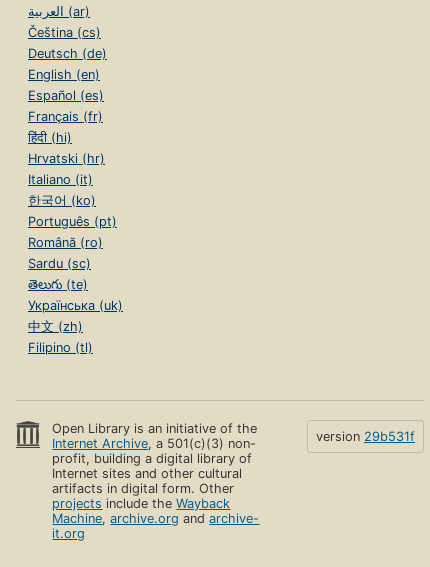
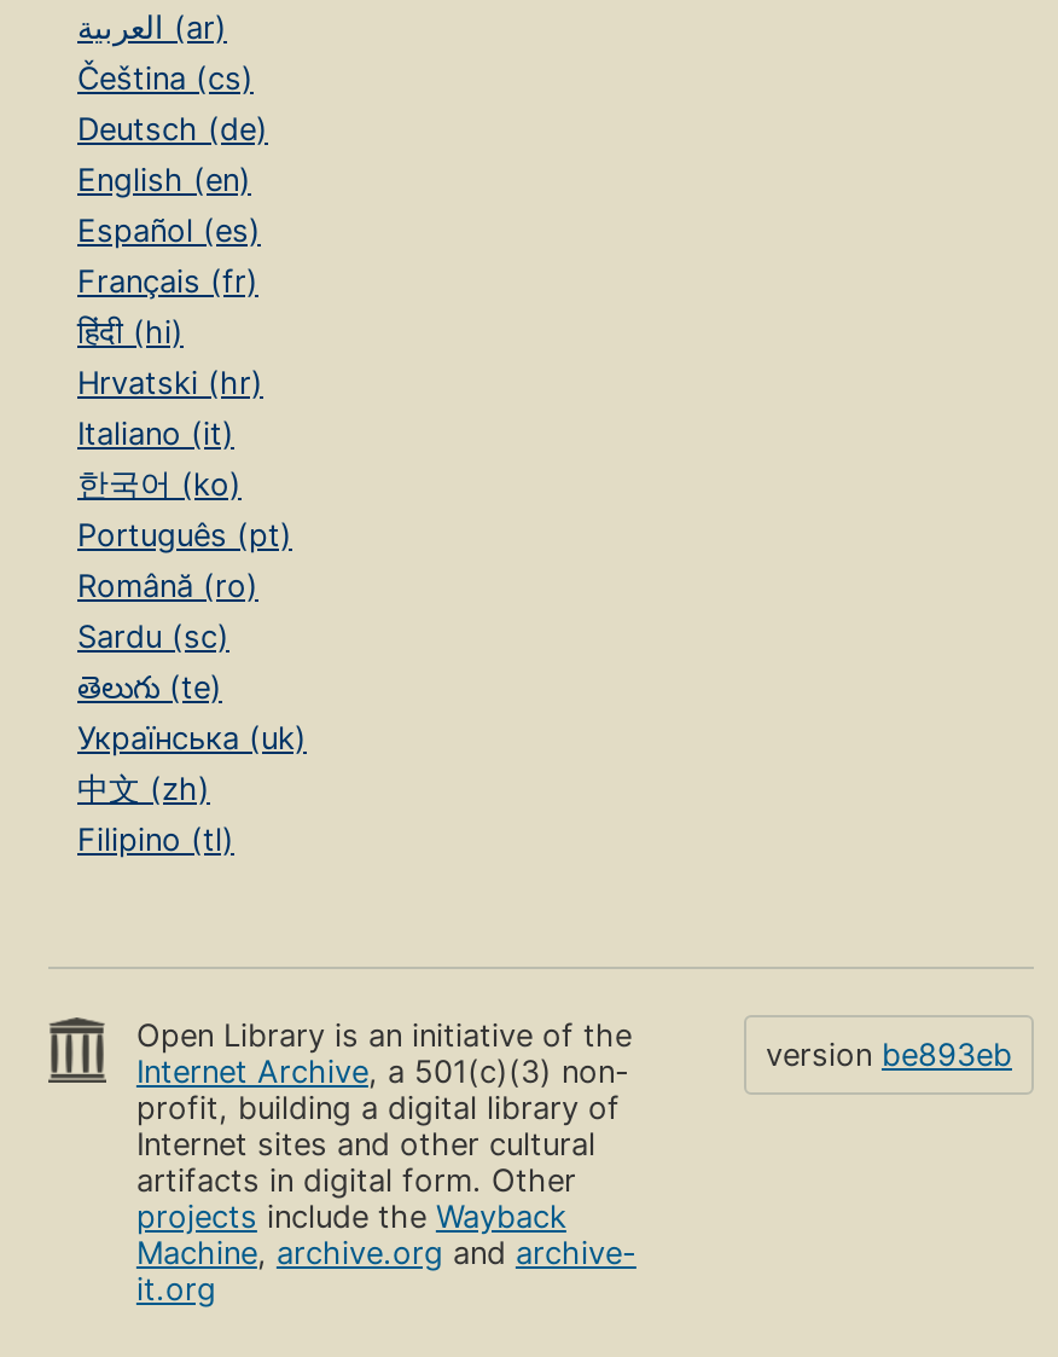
[316,429,415,444] version 29b531f -> [766,1036,1012,1073] version be893eb

